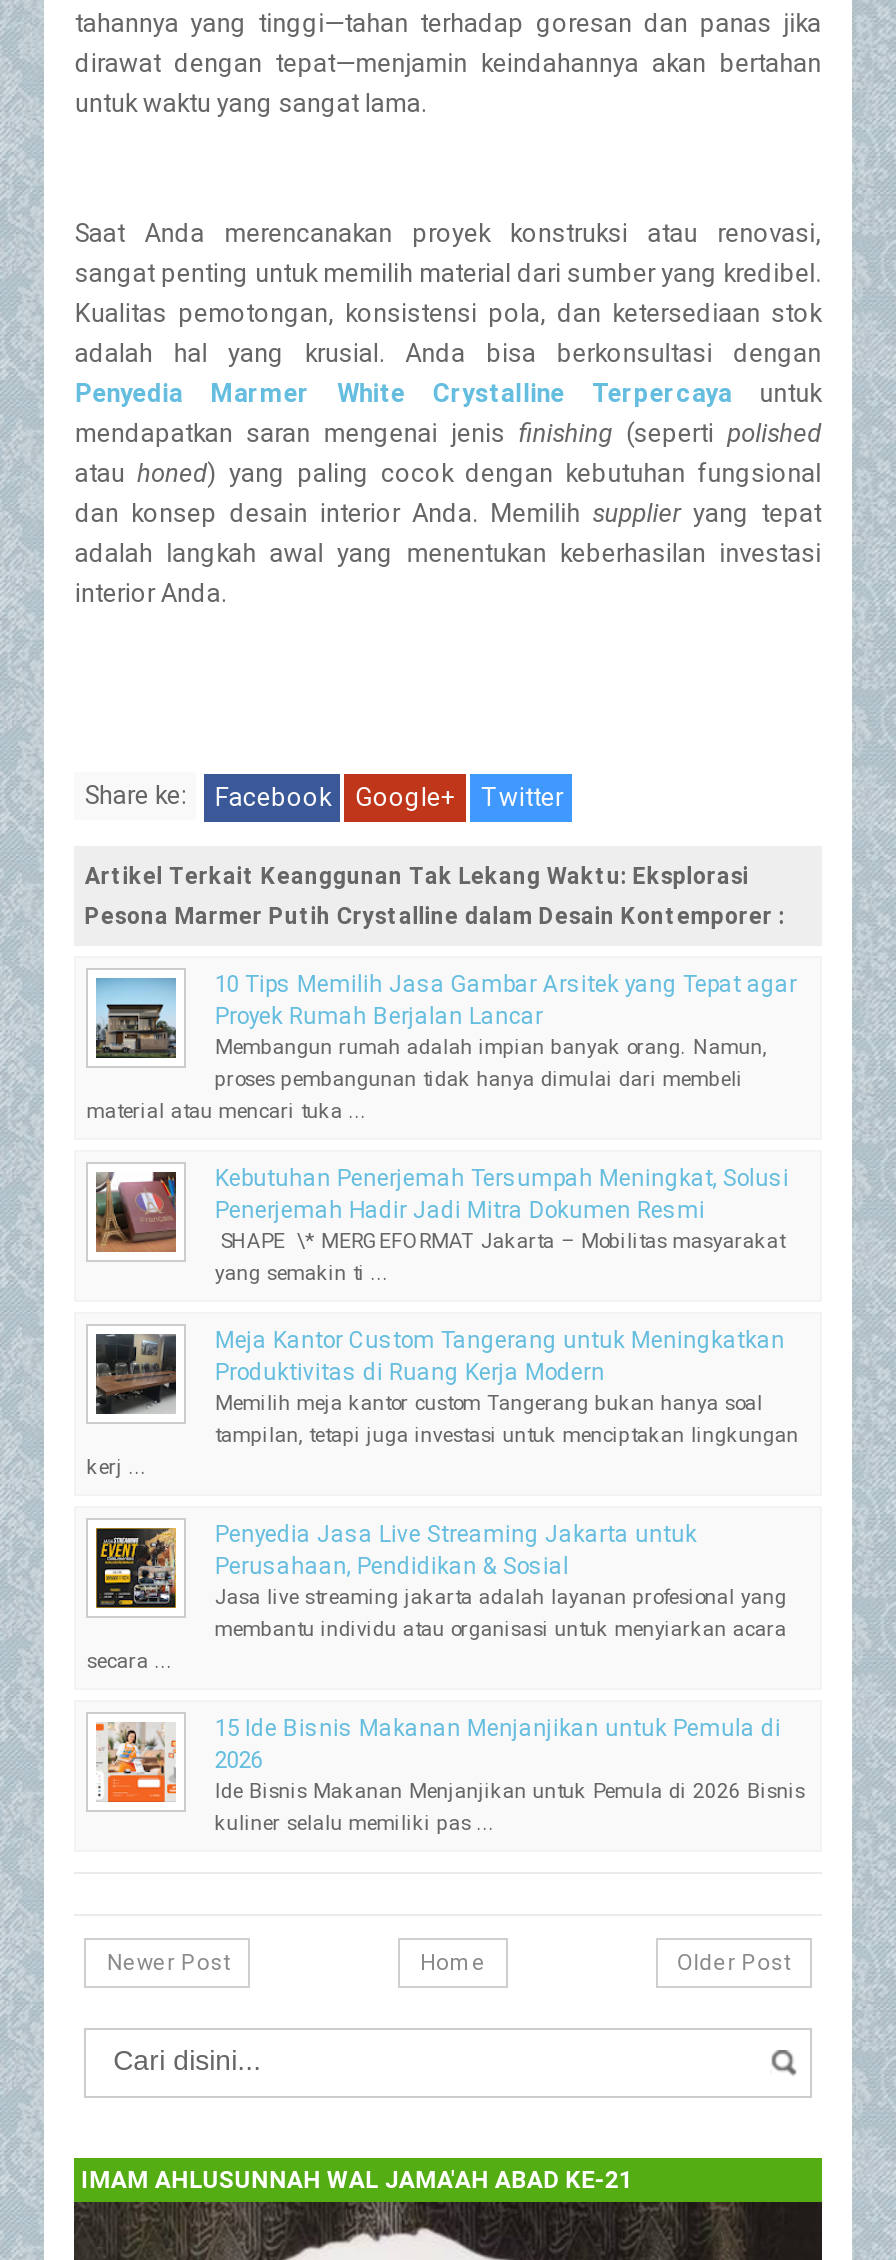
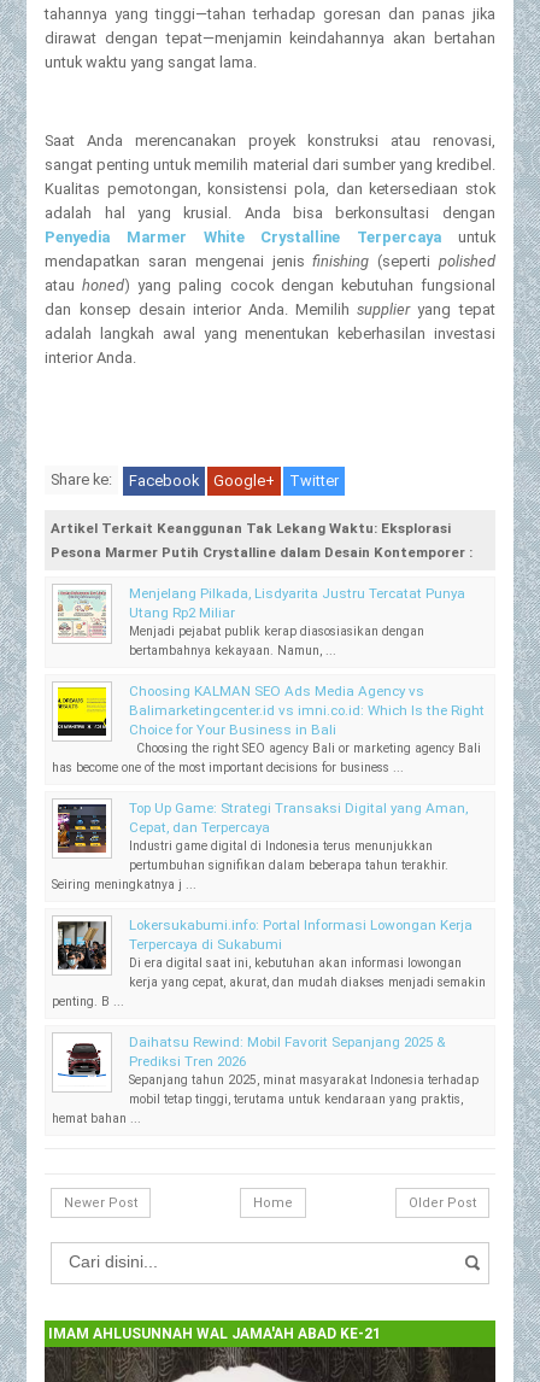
[87,969,797,1123] [image] | 10 Tips Memilih Jasa Gambar Arsitek yang Tepat agar | Proyek Rumah Berjalan Lancar | Membangun rumah adalah impian banyak orang. Namun, | proses pembangunan tidak hanya dimulai dari membeli | material atau mencari tuka ... -> [58,585,466,658] [image] | Menjelang Pilkada, Lisdyarita Justru Tercatat Punya | Utang Rp2 Miliar | Menjadi pejabat publik kerap diasosiasikan dengan | bertambahnya kekayaan. Namun, ...
[94,1140,789,1285] [image] | Kebutuhan Penerjemah Tersumpah Meningkat, Solusi | Penerjemah Hadir Jadi Mitra Dokumen Resmi | SHAPE \* MERGEFORMAT Jakarta – Mobilitas masyarakat | yang semakin ti ... -> [52,682,485,775] [image] | Choosing KALMAN SEO Ads Media Agency vs | Balimarketingcenter.id vs imni.co.id: Which Is the Right | Choice for Your Business in Bali | Choosing the right SEO agency Bali or marketing agency Bali | has become one of the most important decisions for business ...
[87,1325,799,1479] [image] | Meja Kantor Custom Tangerang untuk Meningkatkan | Produktivitas di Ruang Kerja Modern | Memilih meja kantor custom Tangerang bukan hanya soal | tampilan, tetapi juga investasi untuk menciptakan lingkungan | kerj ... -> [52,799,468,892] [image] | Top Up Game: Strategi Transaksi Digital yang Aman, | Cepat, dan Terpercaya | Industri game digital di Indonesia terus menunjukkan | pertumbuhan signifikan dalam beberapa tahun terakhir. | Seiring meningkatnya j ...
[87,1519,787,1673] [image] | Penyedia Jasa Live Streaming Jakarta untuk | Perusahaan, Pendidikan & Sosial | Jasa live streaming jakarta adalah layanan profesional yang | membantu individu atau organisasi untuk menyiarkan acara | secara ... -> [52,916,486,1009] [image] | Lokersukabumi.info: Portal Informasi Lowongan Kerja | Terpercaya di Sukabumi | Di era digital saat ini, kebutuhan akan informasi lowongan | kerja yang cepat, akurat, dan mudah diakses menjadi semakin | penting. B ...
[94,1713,805,1835] [image] | 15 Ide Bisnis Makanan Menjanjikan untuk Pemula di | 2026 | Ide Bisnis Makanan Menjanjikan untuk Pemula di 2026 Bisnis | kuliner selalu memiliki pas ... -> [52,1033,479,1126] [image] | Daihatsu Rewind: Mobil Favorit Sepanjang 2025 & | Prediksi Tren 2026 | Sepanjang tahun 2025, minat masyarakat Indonesia terhadap | mobil tetap tinggi, terutama untuk kendaraan yang praktis, | hemat bahan ...

